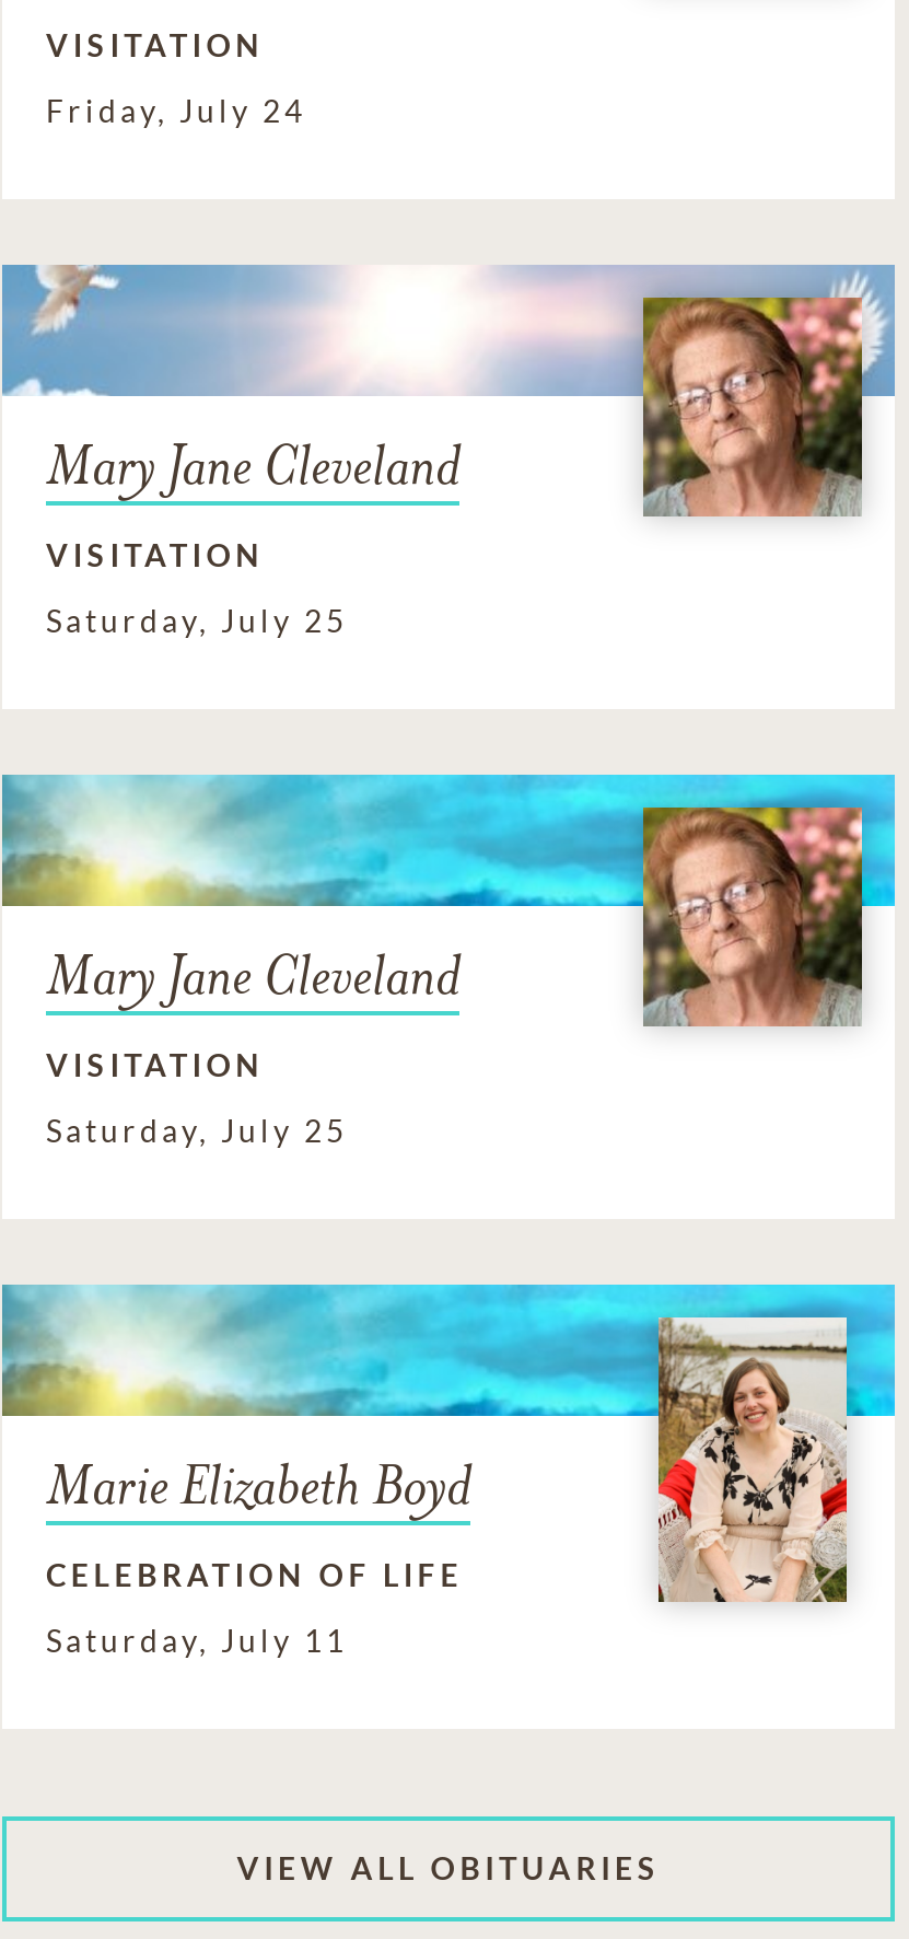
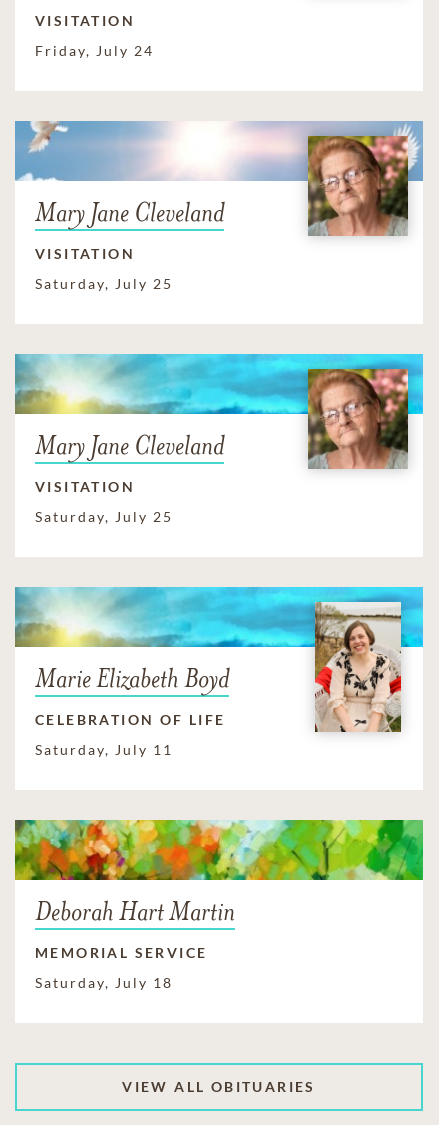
none -> [14,819,424,991] [image] | Deborah Hart Martin | MEMORIAL SERVICE | Saturday, July 18

